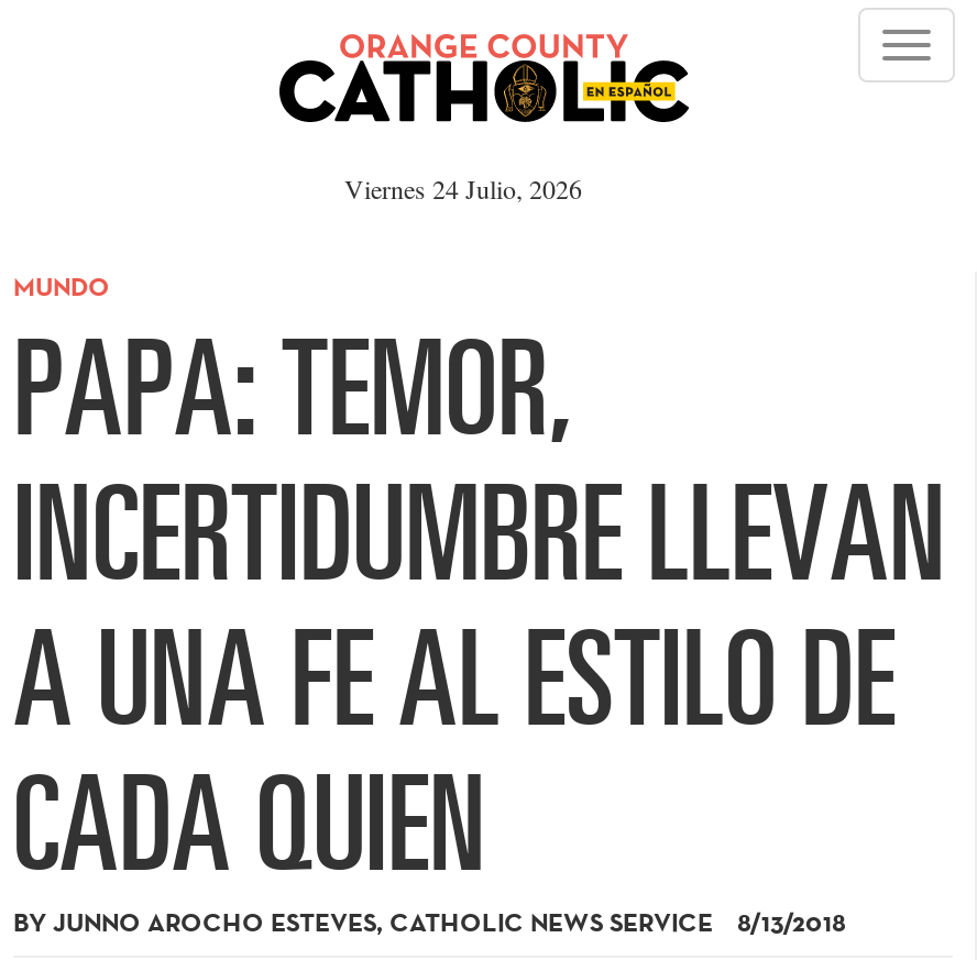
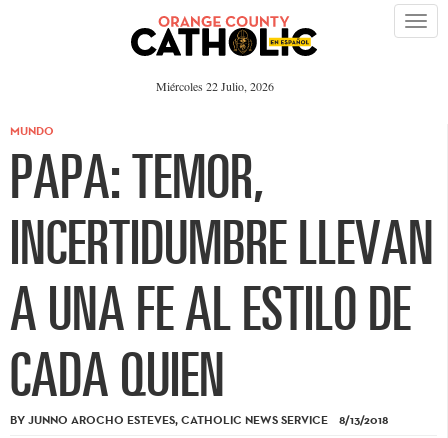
[344,170,589,206] Viernes 24 Julio, 2026 -> [155,78,276,94] Miércoles 22 Julio, 2026

